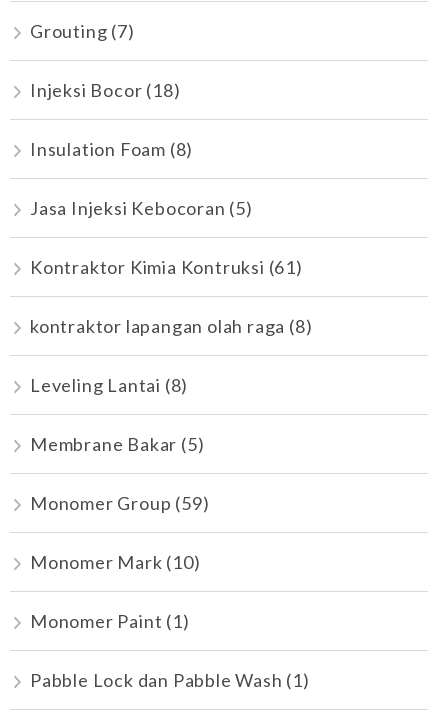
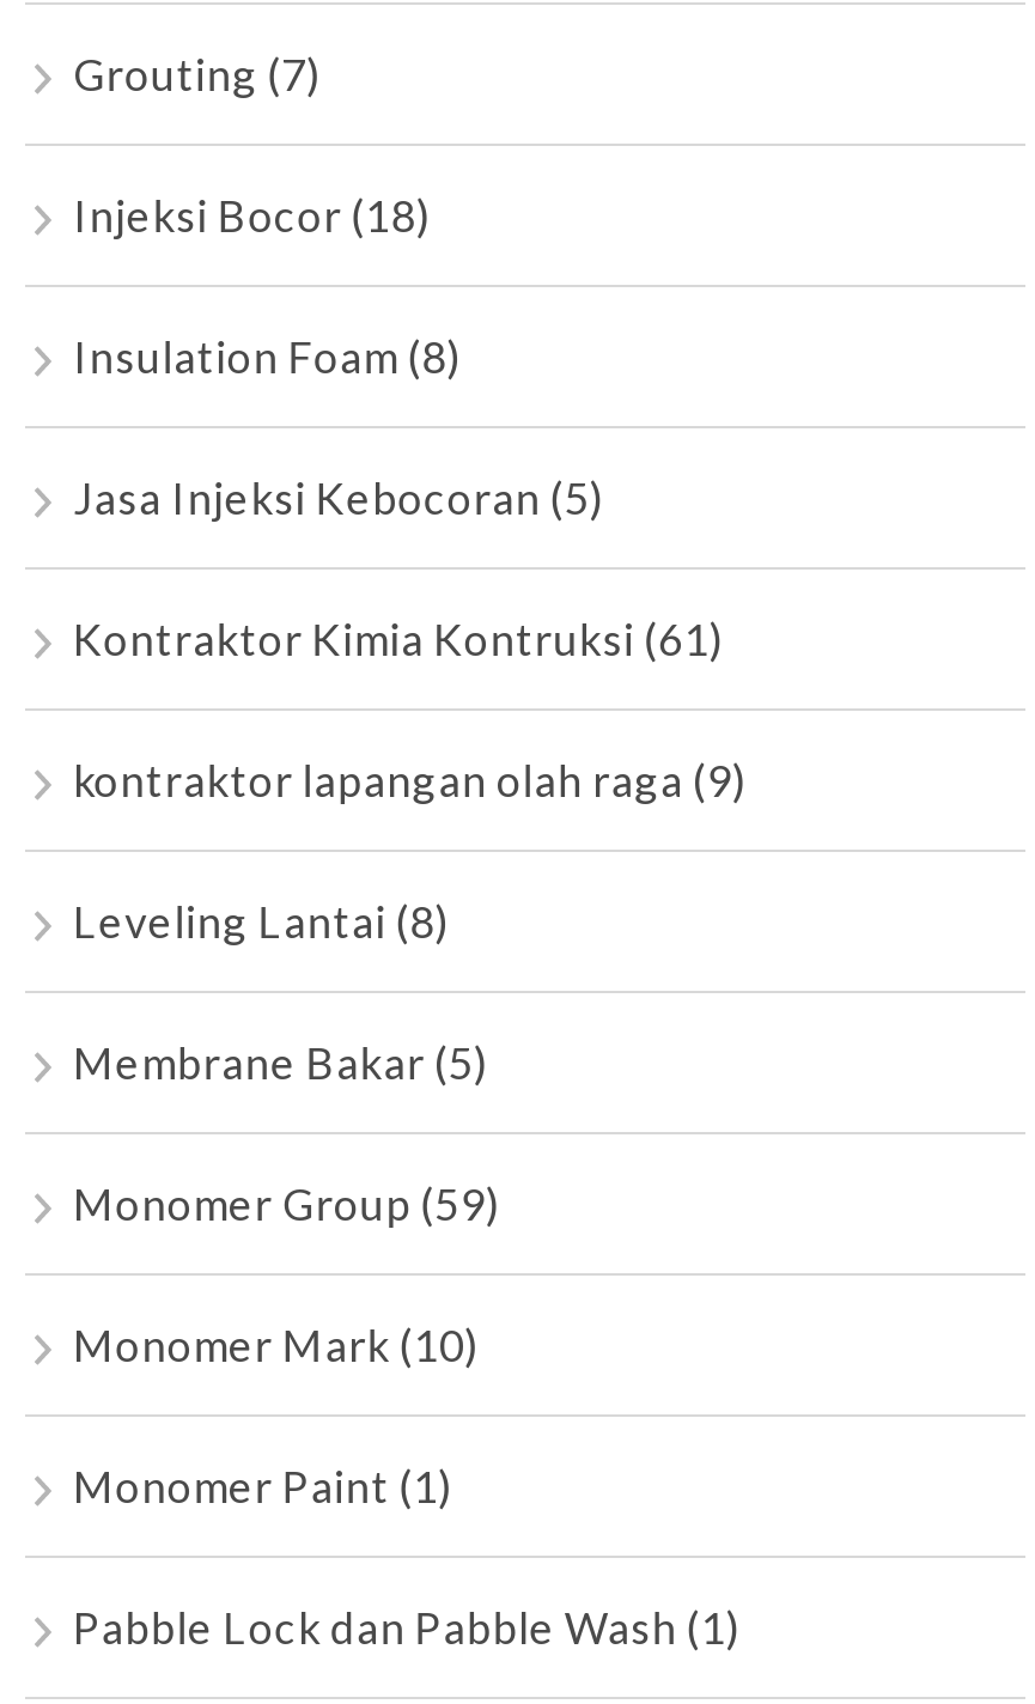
[30,315,312,337] kontraktor lapangan olah raga (8) -> [73,754,749,807] kontraktor lapangan olah raga (9)

